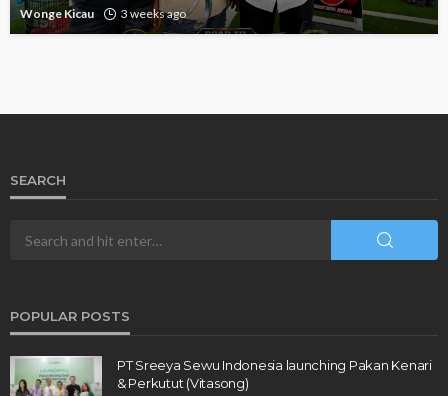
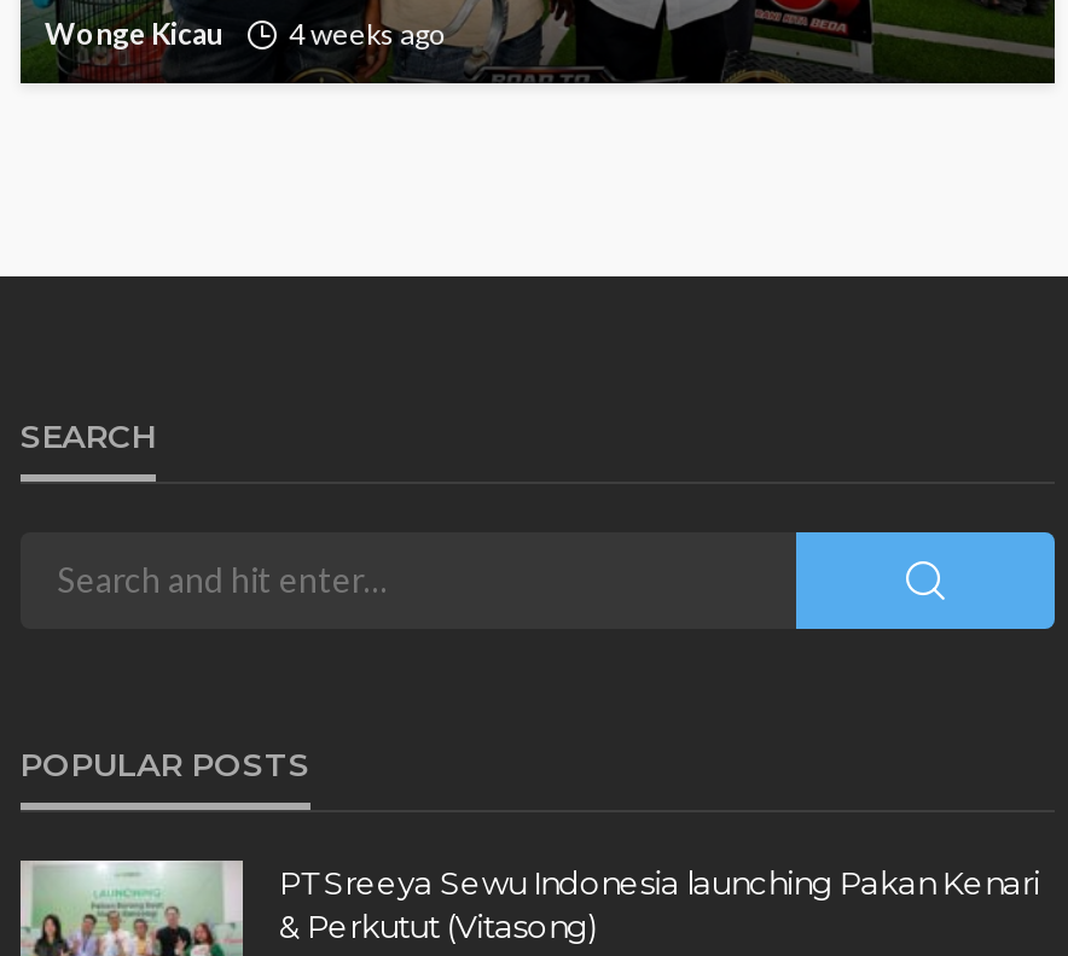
[20,6,186,21] Wonge Kicau 3 weeks ago -> [45,15,446,51] Wonge Kicau 4 weeks ago

